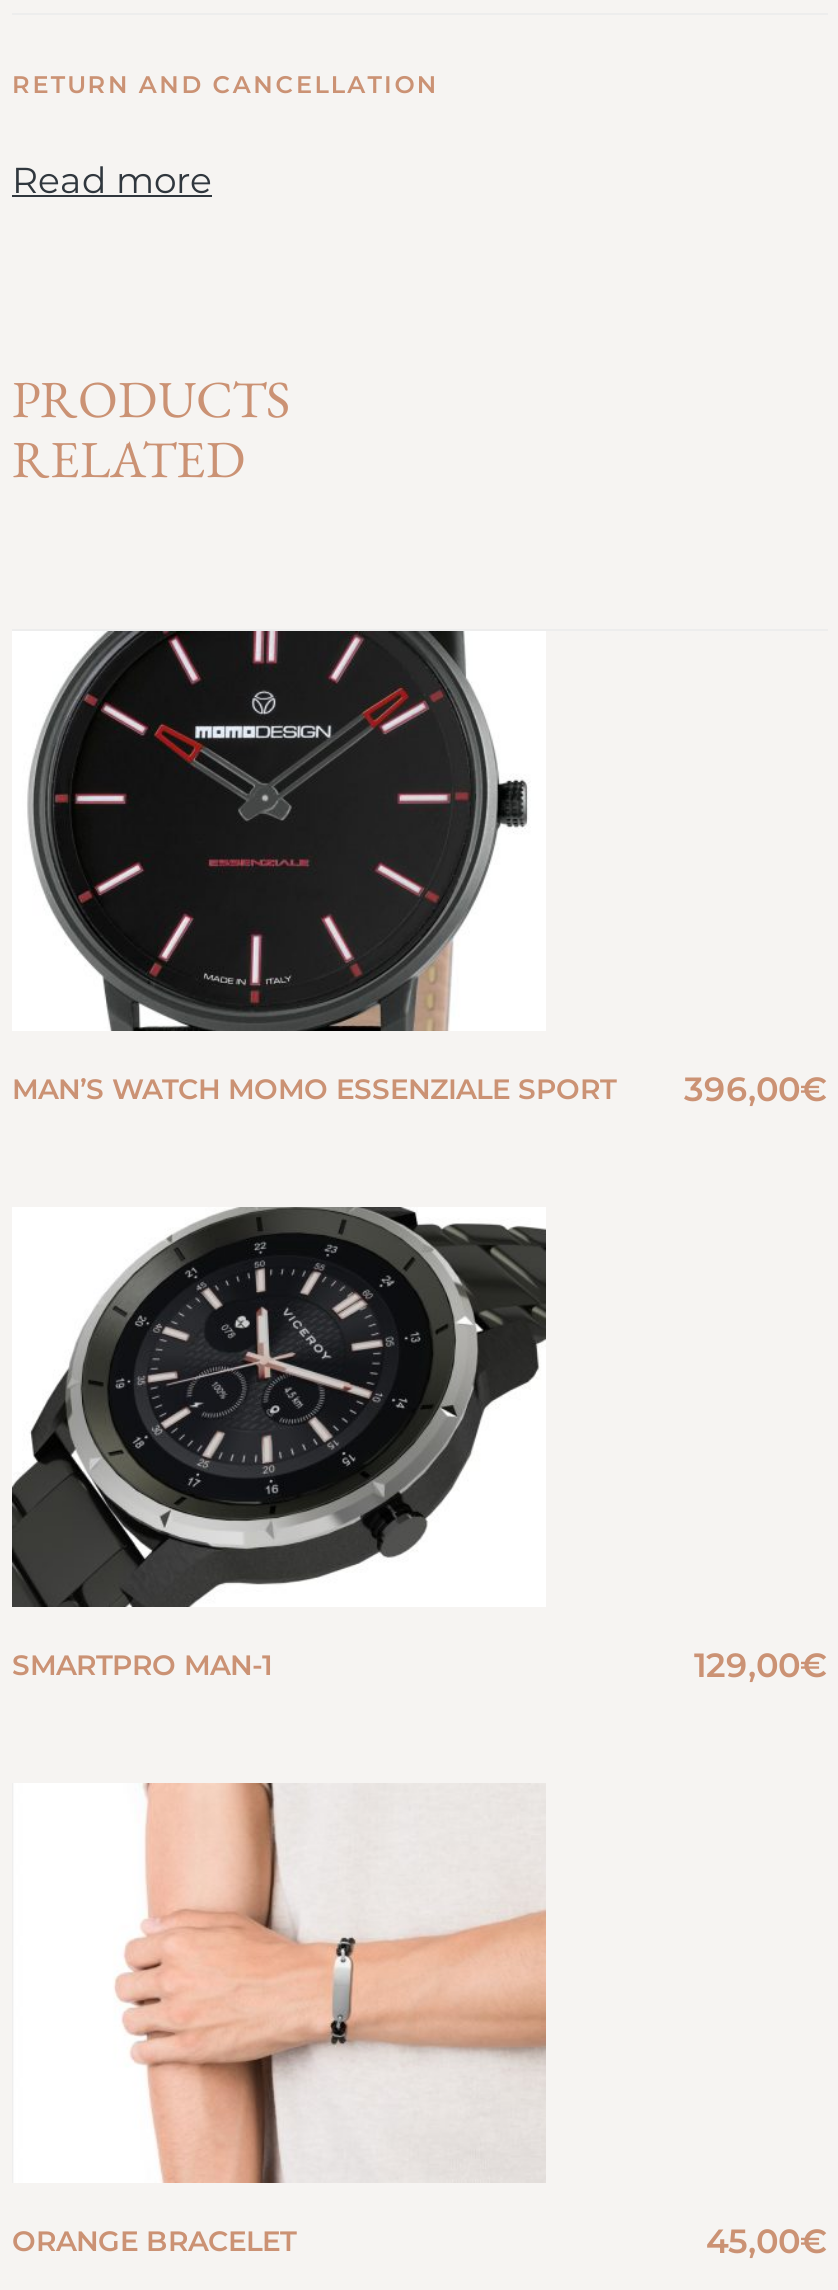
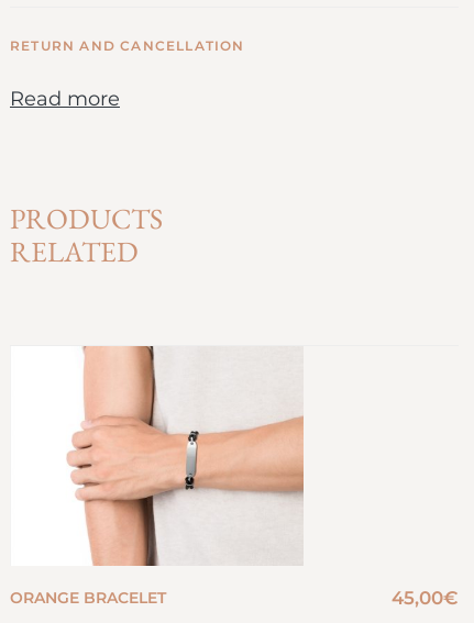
[12,629,828,1109] [image] | MAN’S WATCH MOMO ESSENZIALE SPORT | 396,00€ -> none
[10,1205,828,1685] [image] | SMARTPRO MAN-1 | 129,00€ -> none

